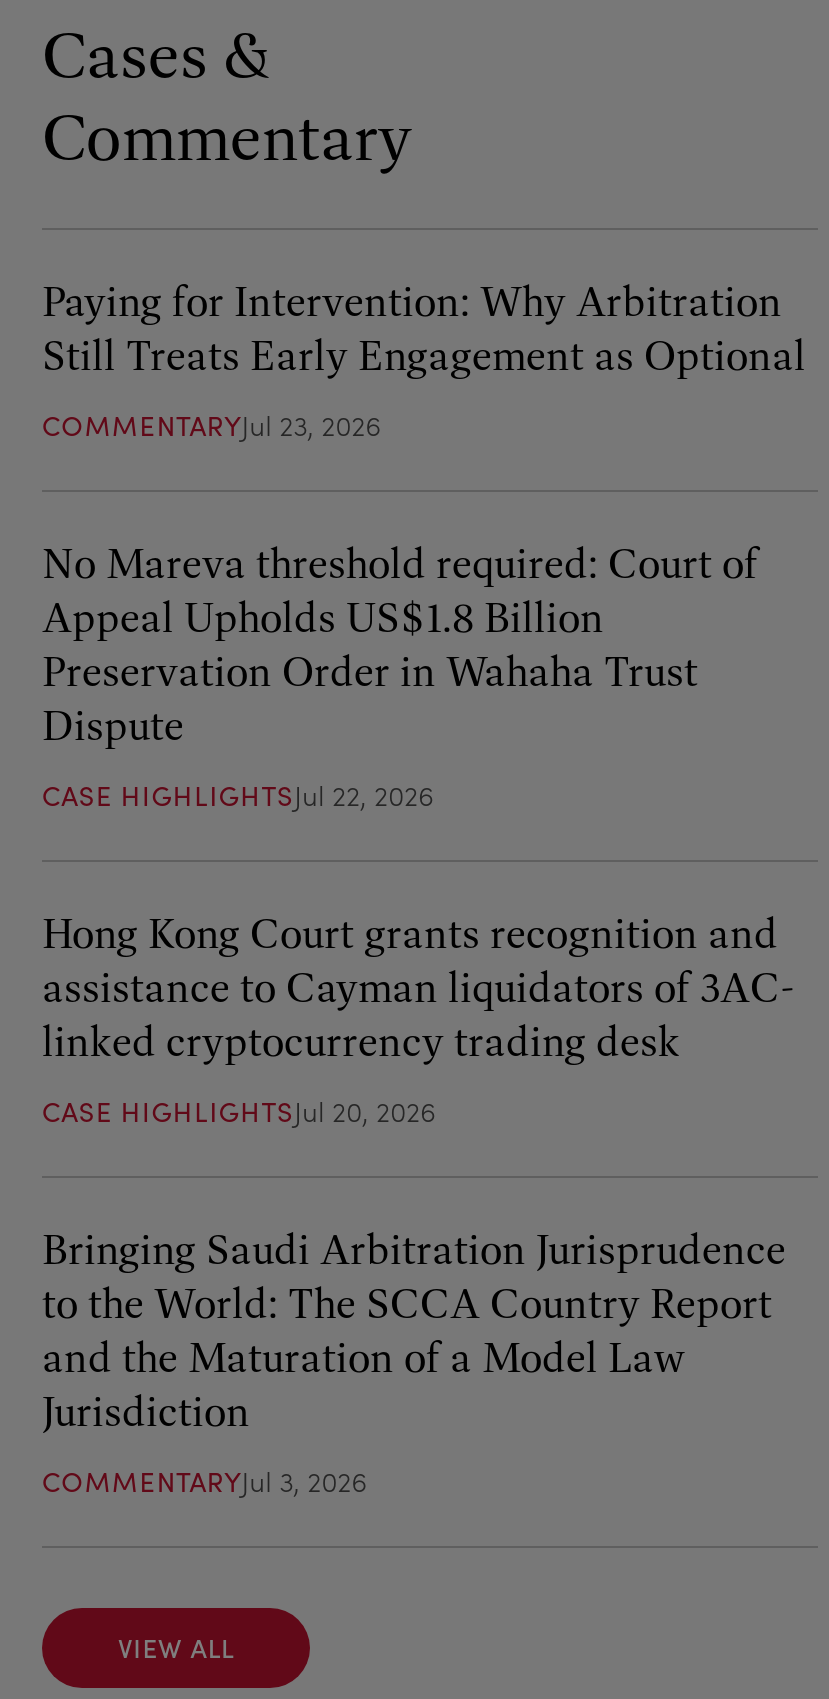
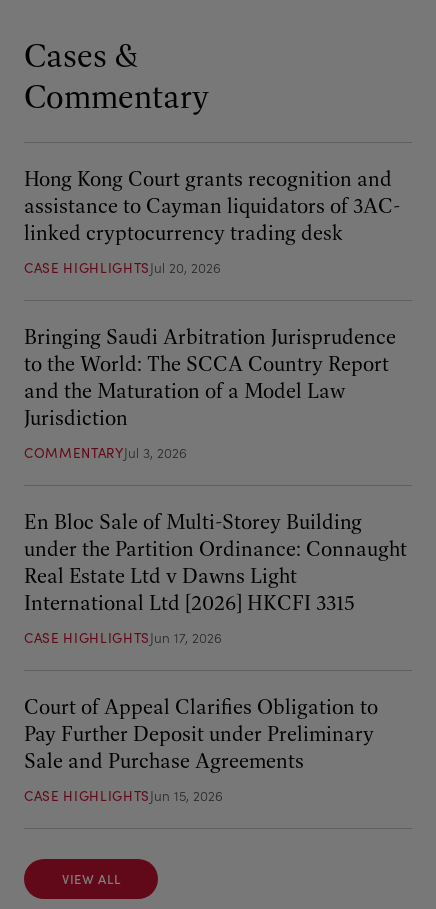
[42,273,806,813] Paying for Intervention: Why Arbitration | Still Treats Early Engagement as Optional | COMMENTARYJul 23, 2026 | No Mareva threshold required: Court of | Appeal Upholds US$1.8 Billion | Preservation Order in Wahaha Trust | Dispute | CASE HIGHLIGHTSJul 22, 2026 -> none
moved [42,905,794,1499] -> [24,165,400,462]: Hong Kong Court grants recognition and | assistance to Cayman liquidators of 3AC- | linked cryptocurrency trading desk | ... | Jurisdiction | COMMENTARYJul 3, 2026
none -> [24,508,407,805] En Bloc Sale of Multi-Storey Building | under the Partition Ordinance: Connaught | Real Estate Ltd v Dawns Light | International Ltd [2026] HKCFI 3315 | CASE HIGHLIGHTSJun 17, 2026 | Court of Appeal Clarifies Obligation to | Pay Further Deposit under Preliminary | Sale and Purchase Agreements | CASE HIGHLIGHTSJun 15, 2026

